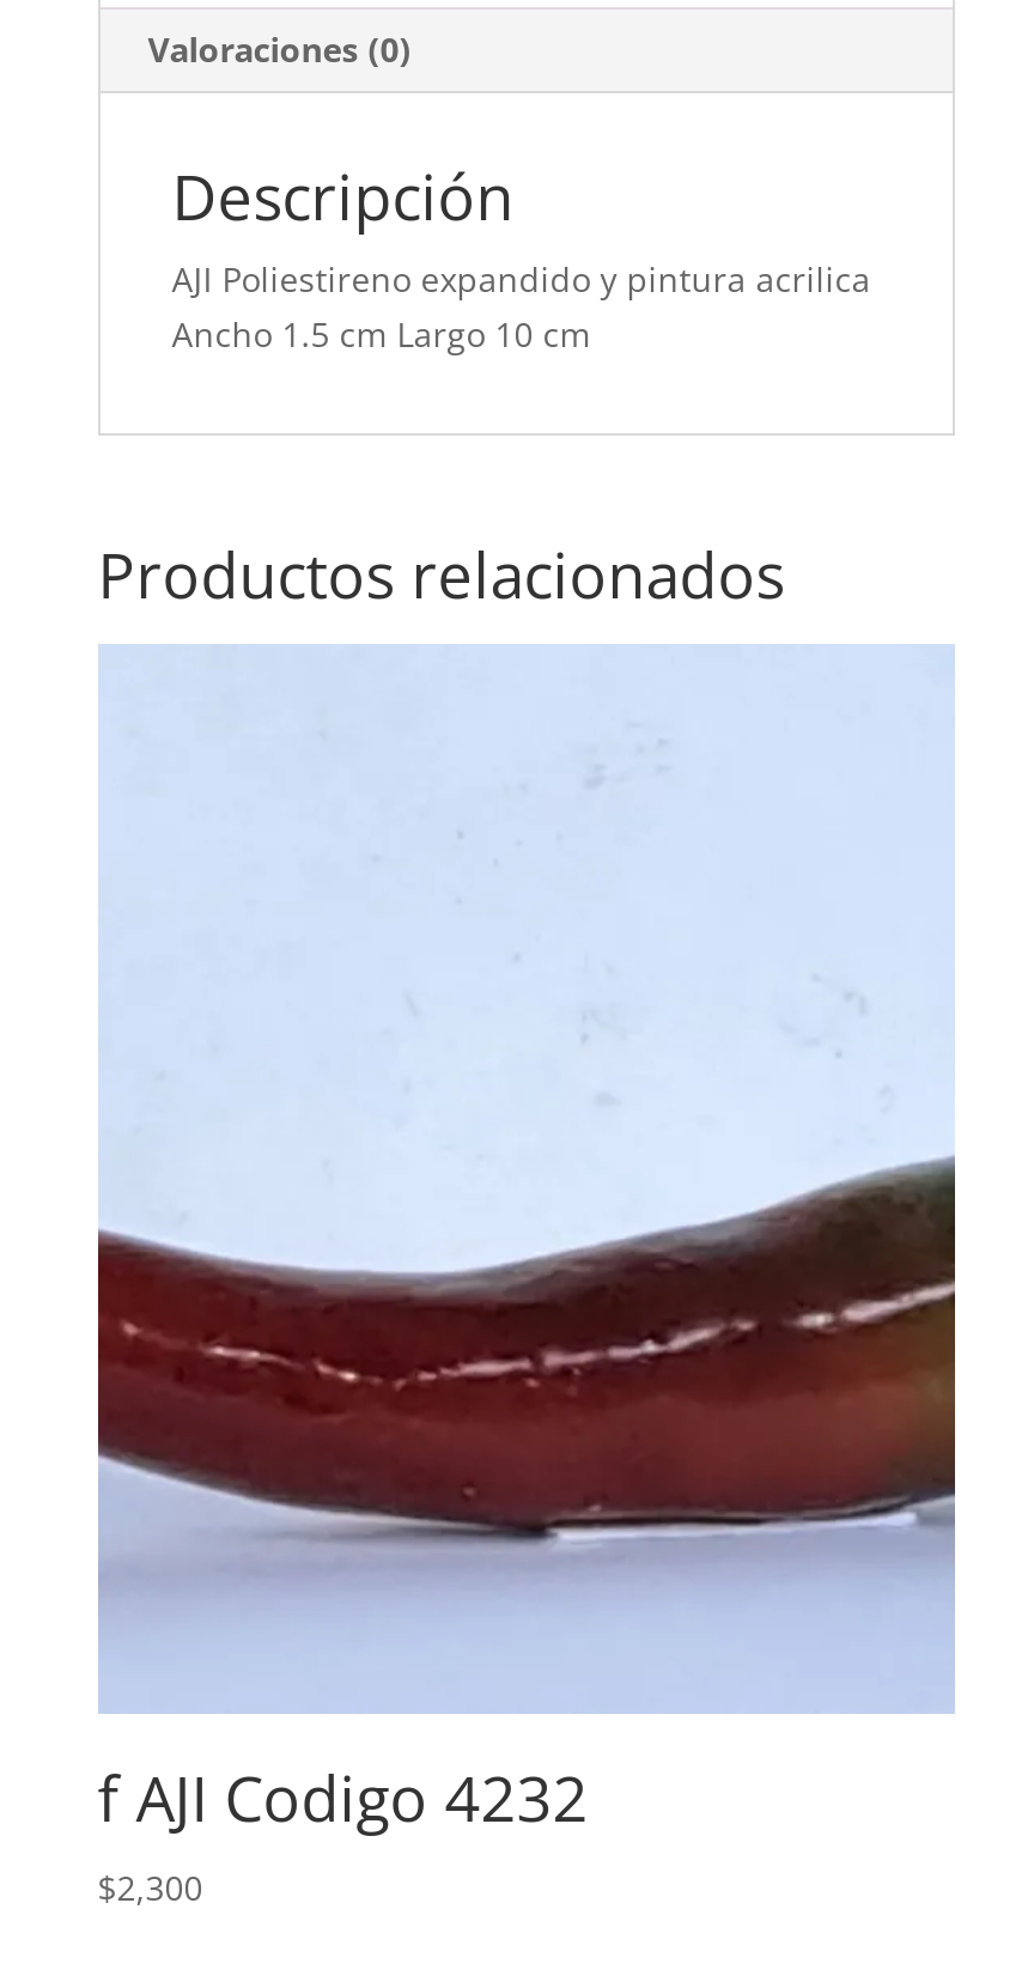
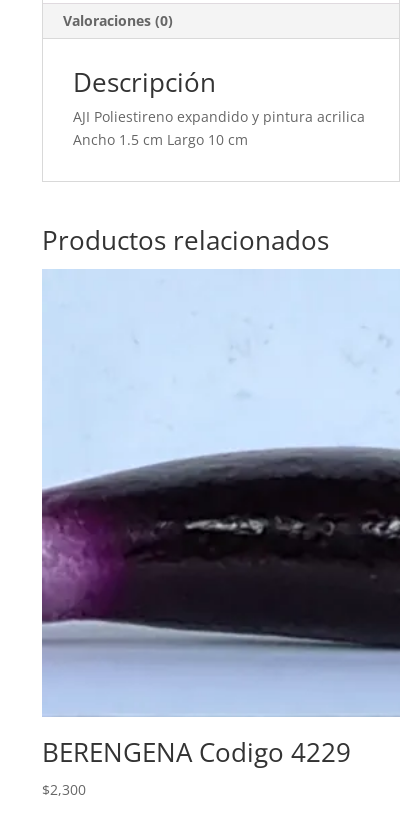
[96,1066,957,1598] [image] -> [41,445,401,668] [image]
[98,1755,588,1841] f AJI Codigo 4232 -> [42,734,351,770] BERENGENA Codigo 4229

